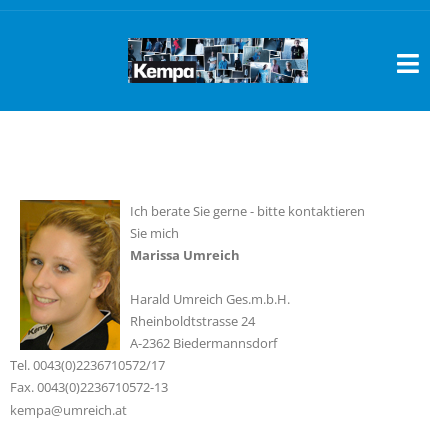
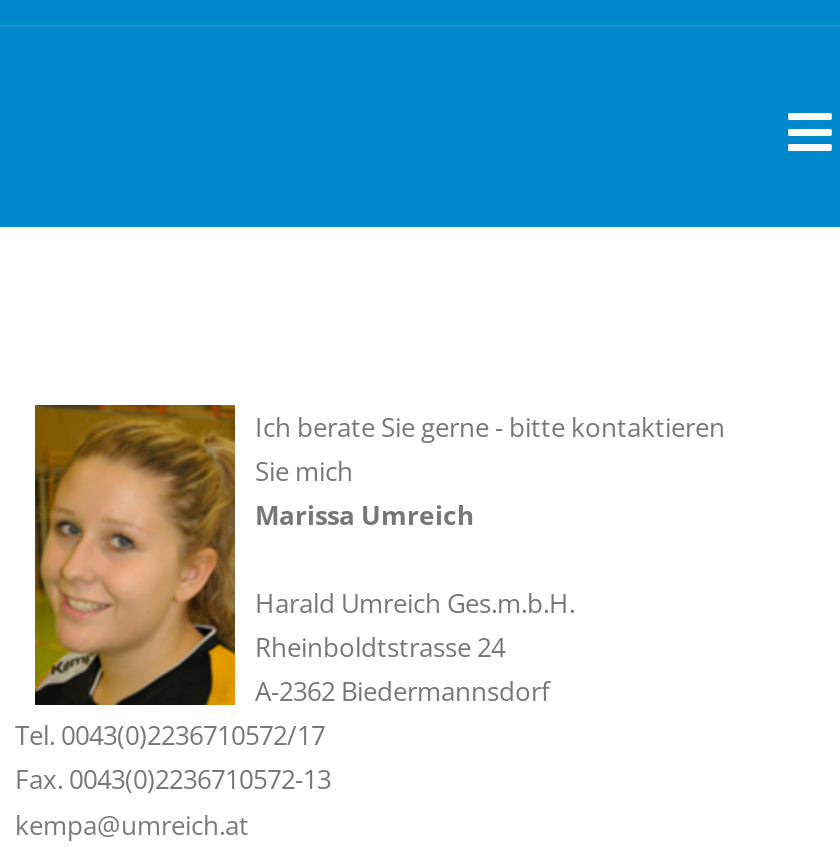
[127,37,309,84] [image] -> none

